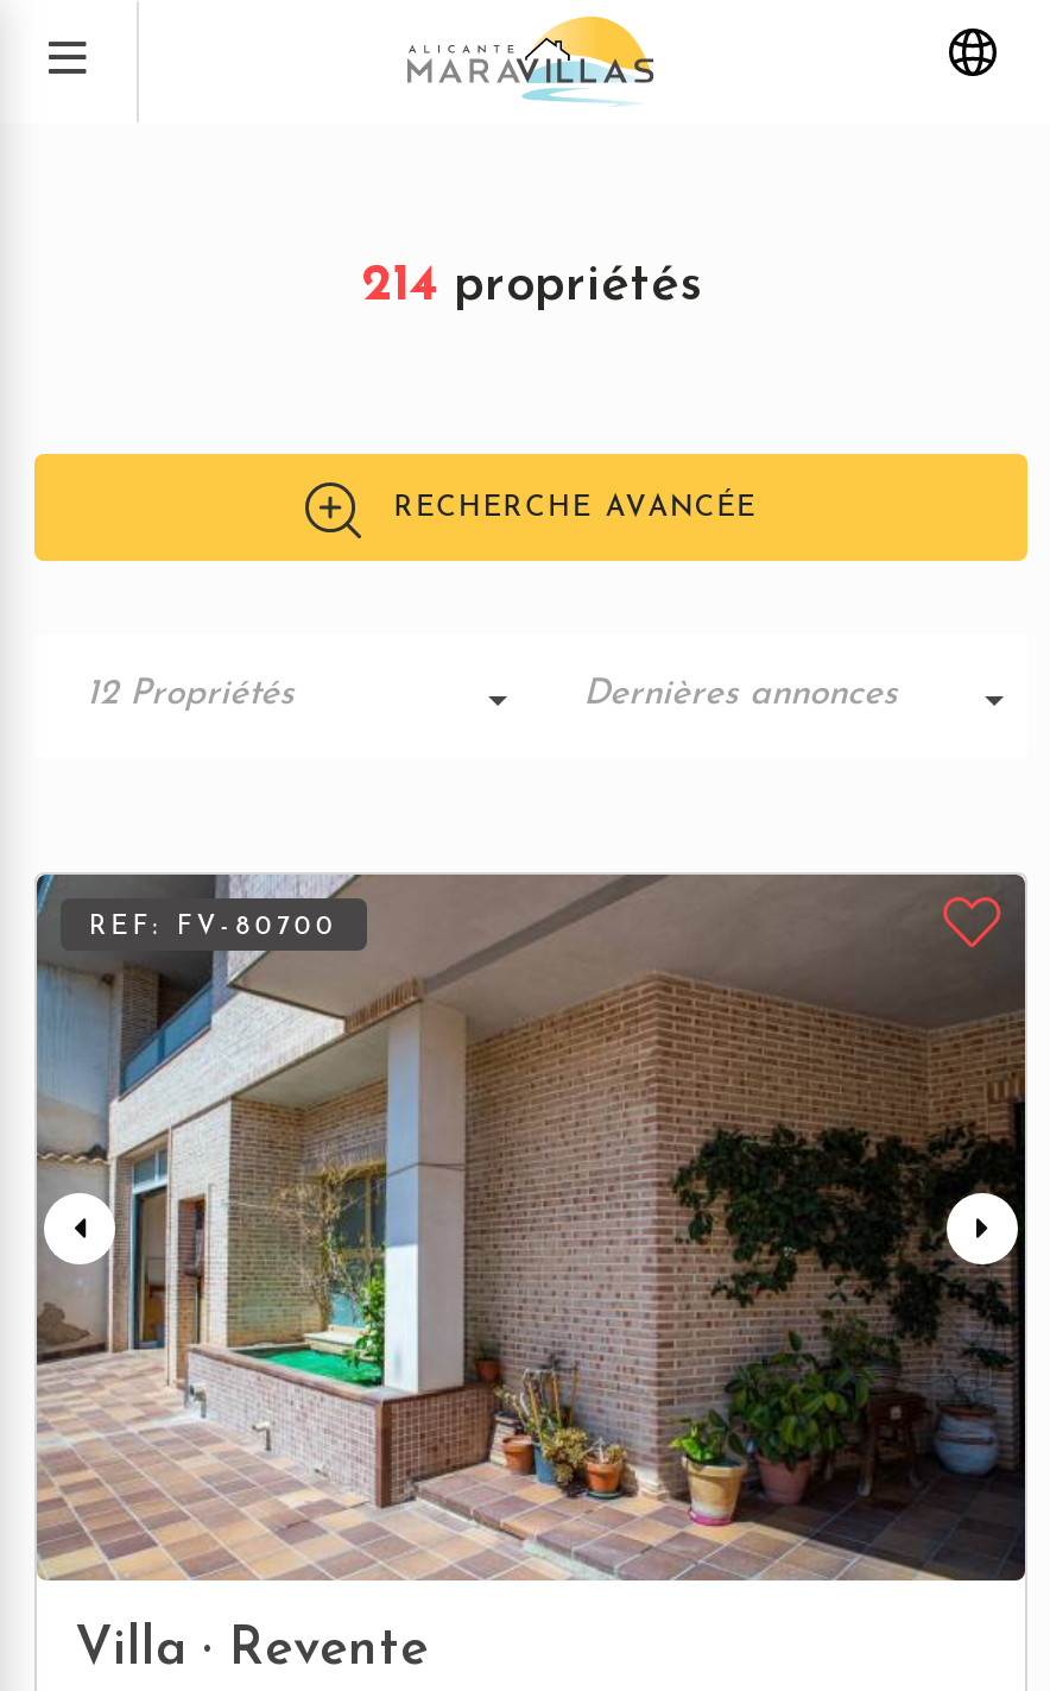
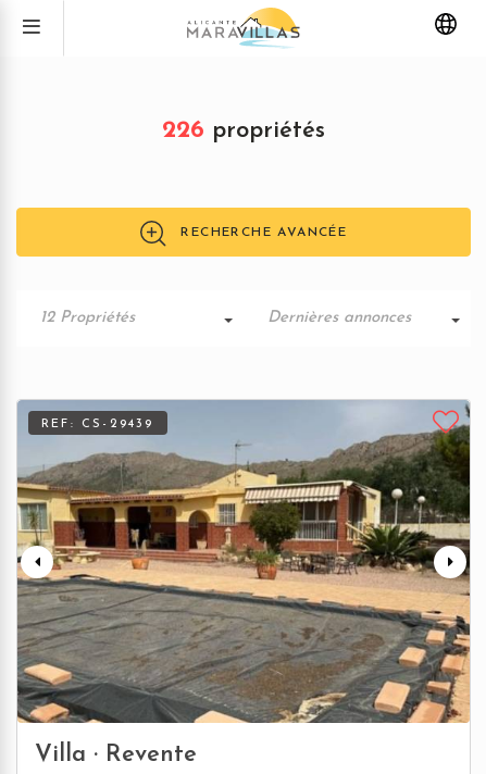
[361,259,701,314] 214 propriétés -> [162,118,325,143] 226 propriétés
[34,875,1027,1583] [image] | REF: FV-80700 -> [16,400,471,724] [image] | REF: CS-29439

